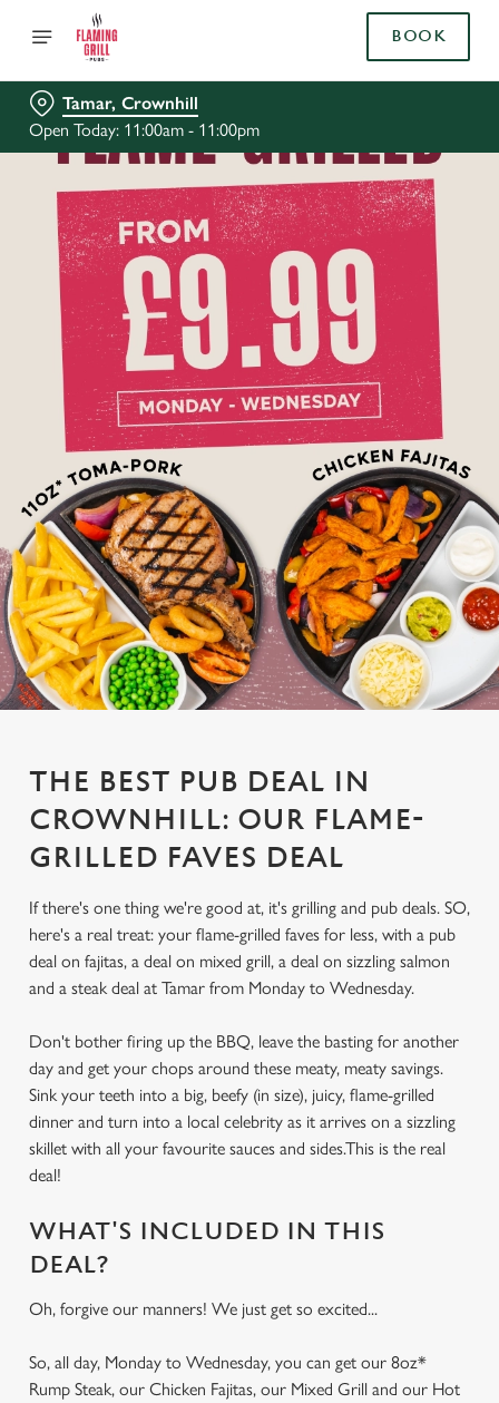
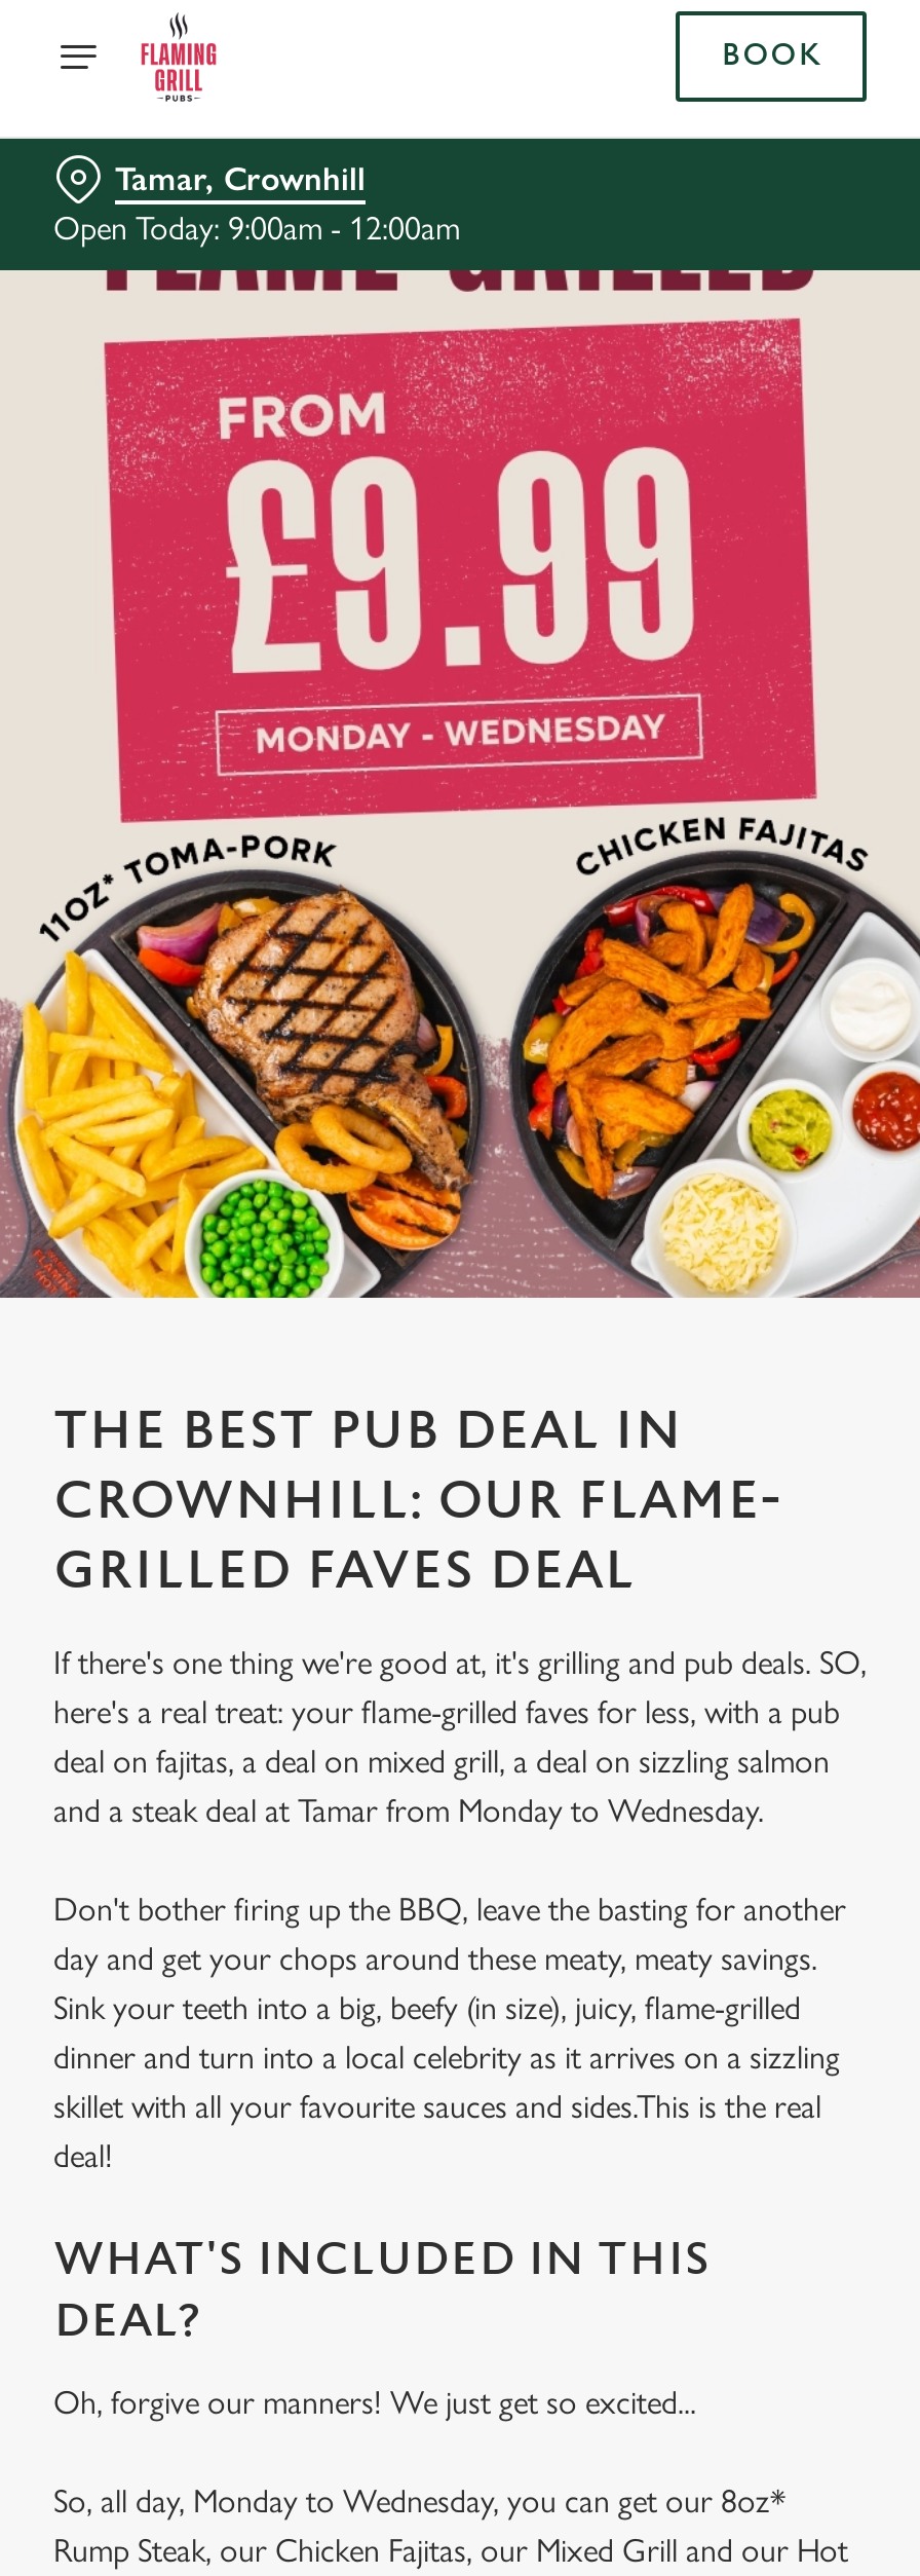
[29,119,260,140] Open Today: 11:00am - 11:00pm -> [53,209,460,248] Open Today: 9:00am - 12:00am

